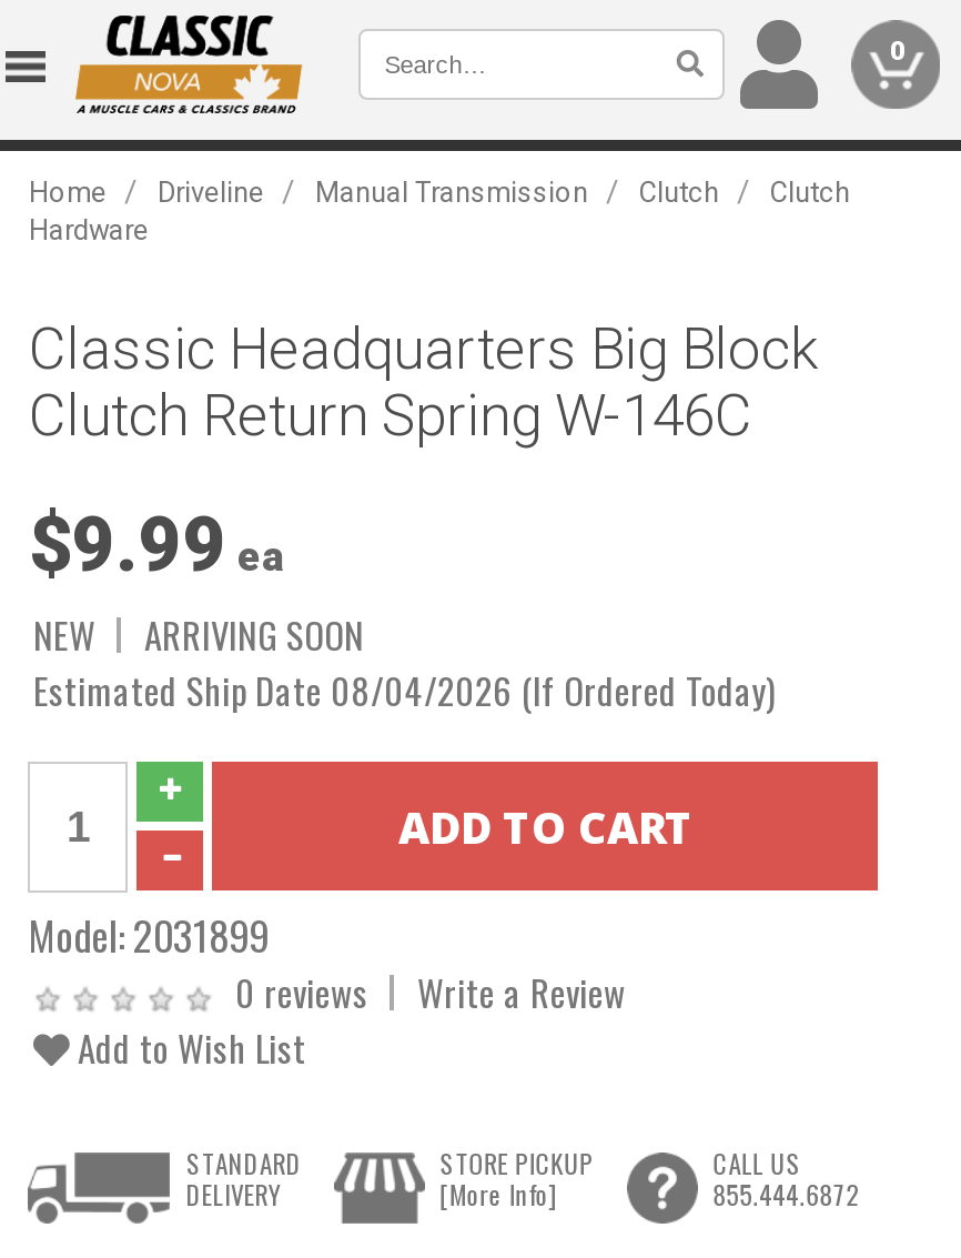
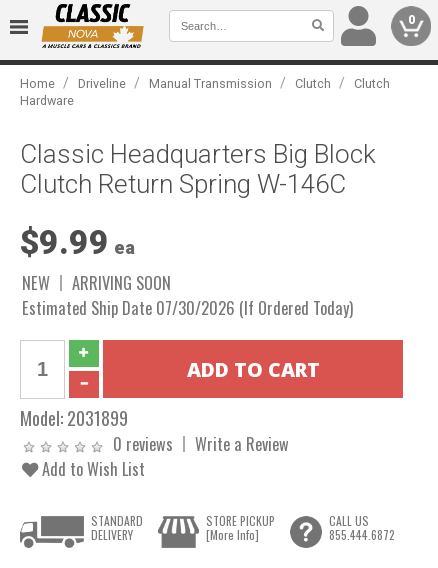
[33,662,774,717] Estimated Ship Date 08/04/2026 (If Ordered Today) -> [22,295,353,320] Estimated Ship Date 07/30/2026 (If Ordered Today)

